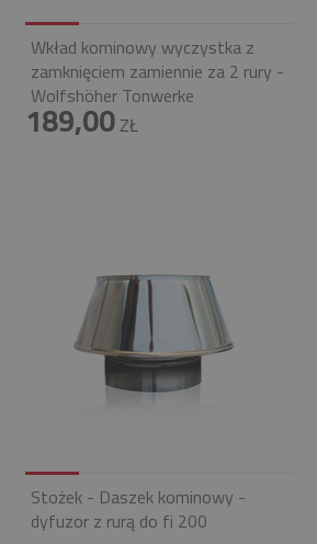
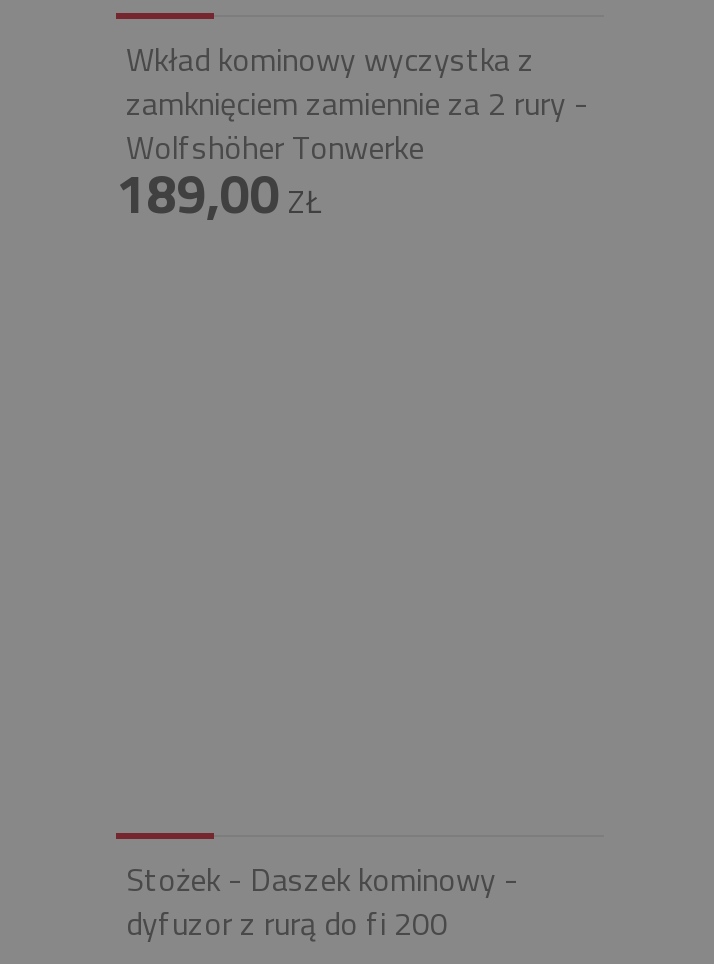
[73,274,235,406] [image] -> none

